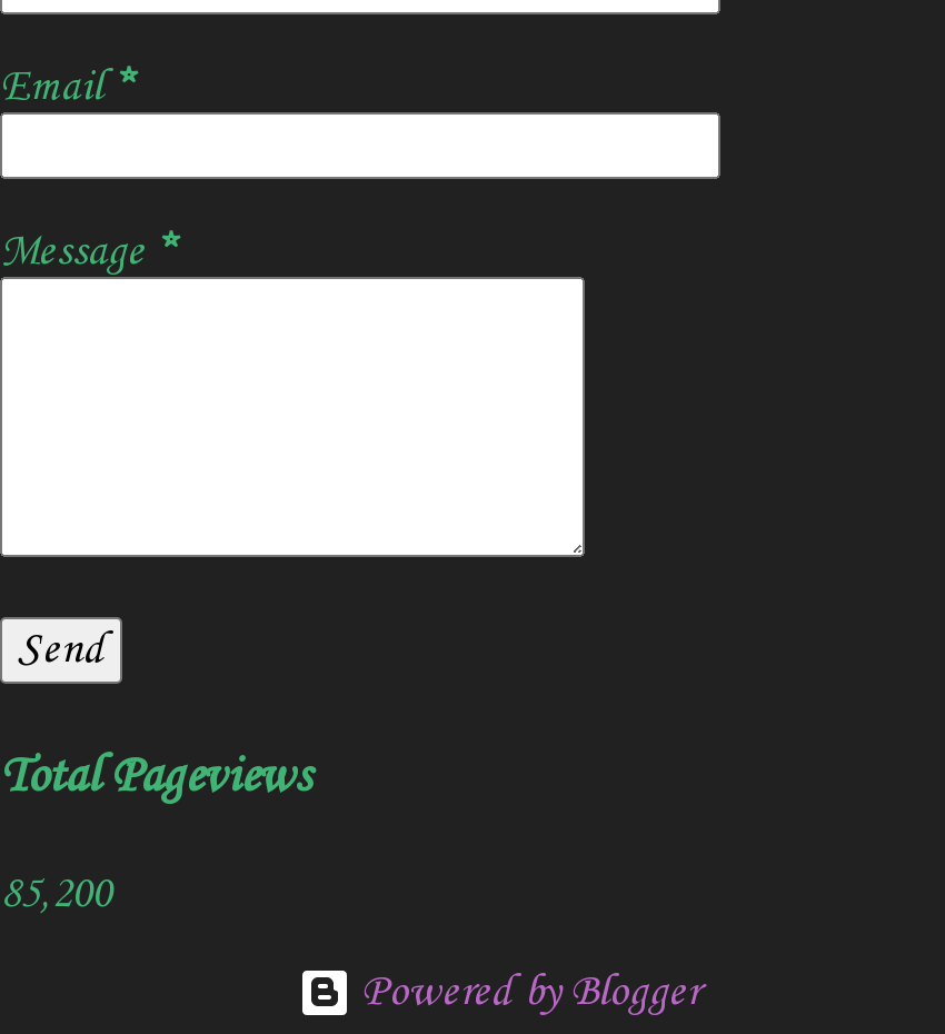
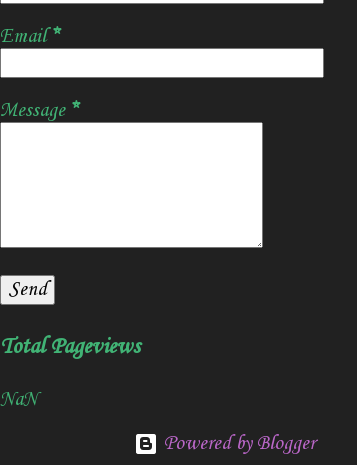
[0,869,111,920] 85,200 -> [0,388,37,411] NaN

